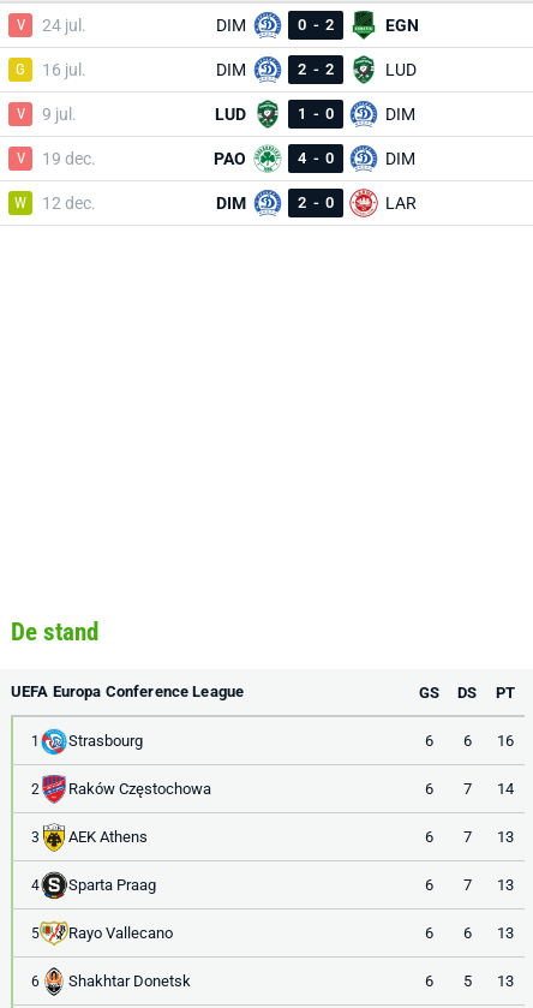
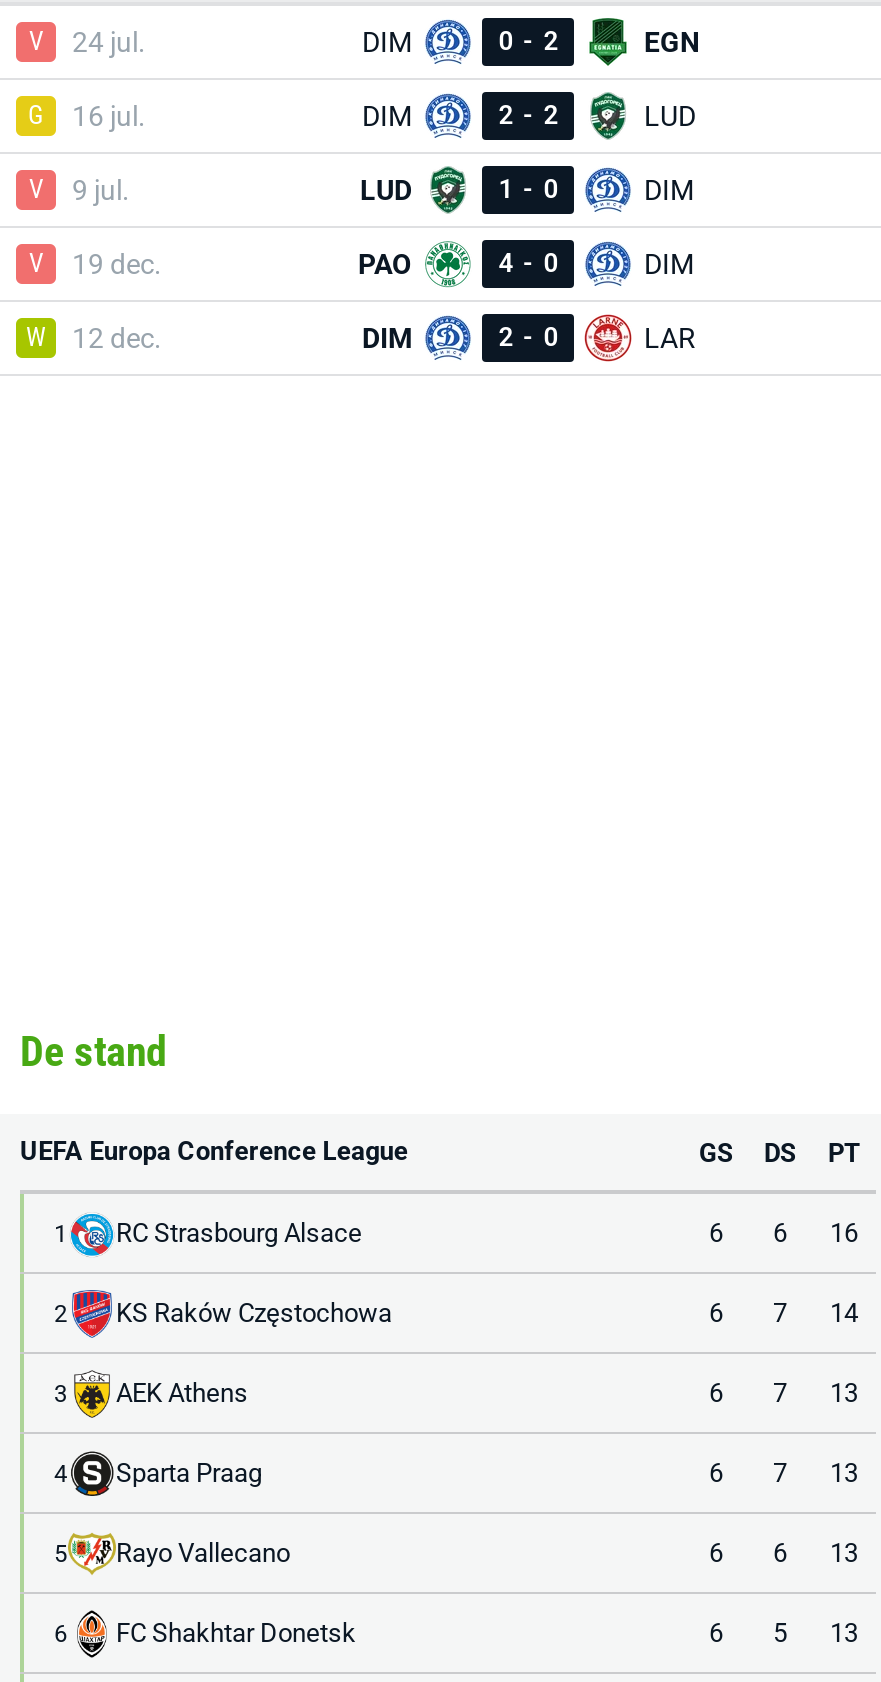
[68,731,143,749] Strasbourg -> [116,1217,362,1247] RC Strasbourg Alsace
[68,779,211,797] Raków Częstochowa -> [116,1297,392,1327] KS Raków Częstochowa
[68,971,191,989] Shakhtar Donetsk -> [116,1617,356,1647] FC Shakhtar Donetsk

